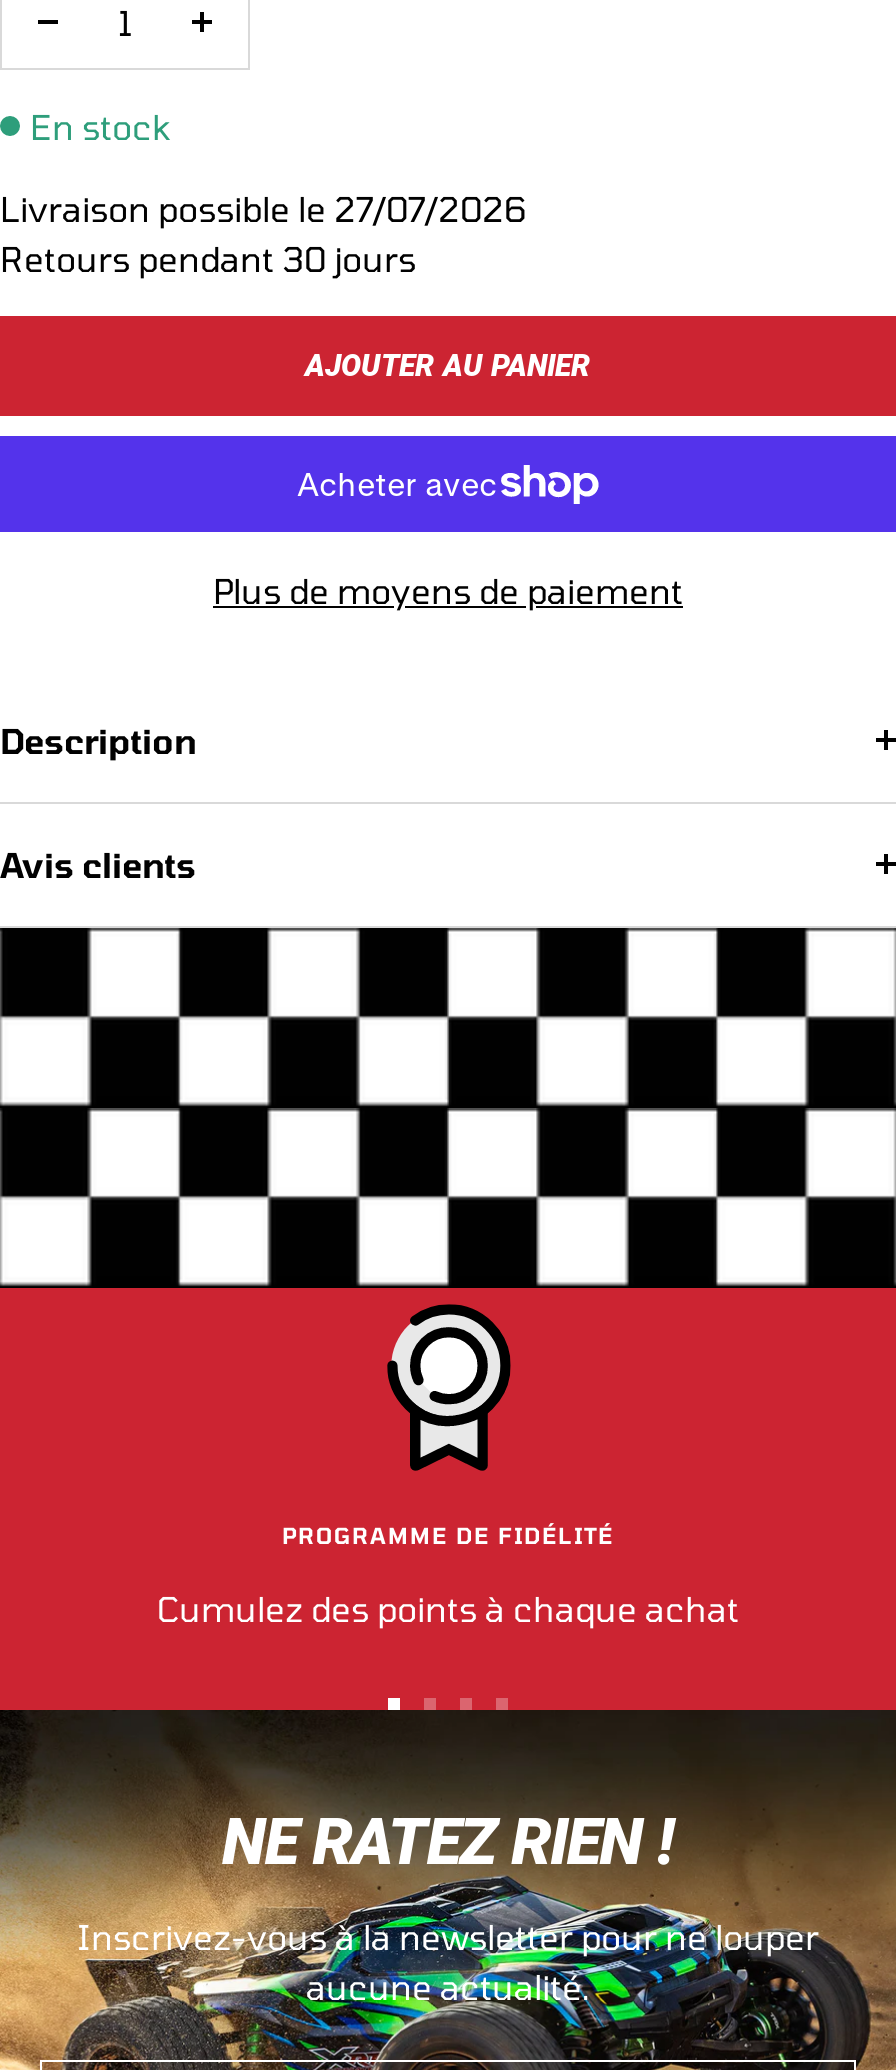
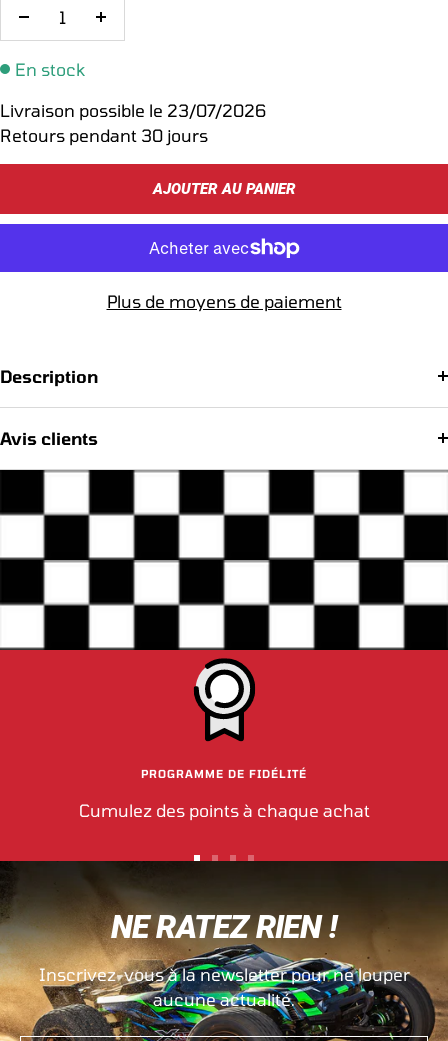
[0,188,526,228] Livraison possible le 27/07/2026 -> [0,100,266,120] Livraison possible le 23/07/2026

